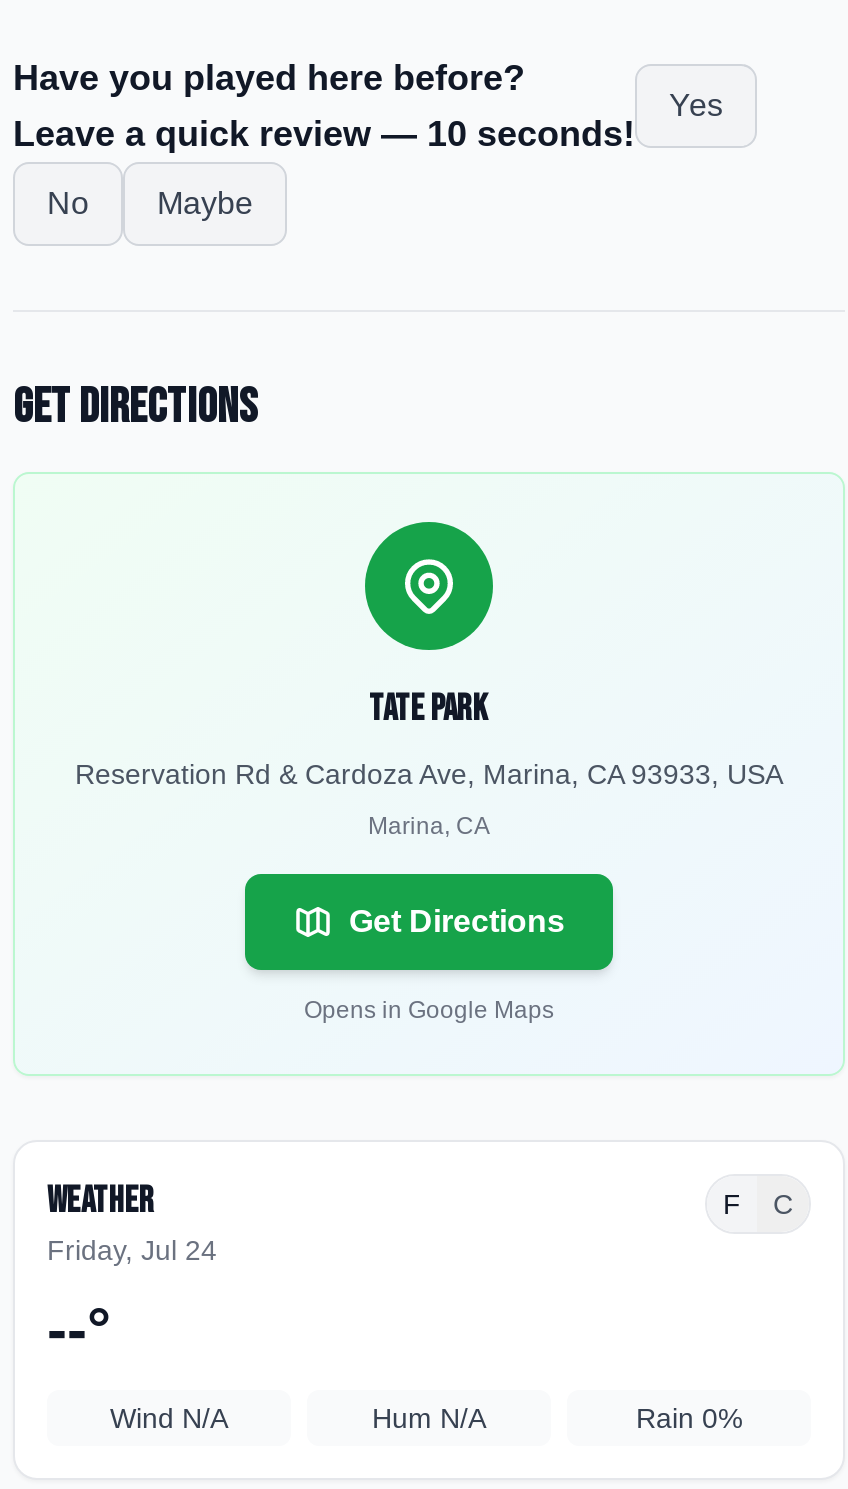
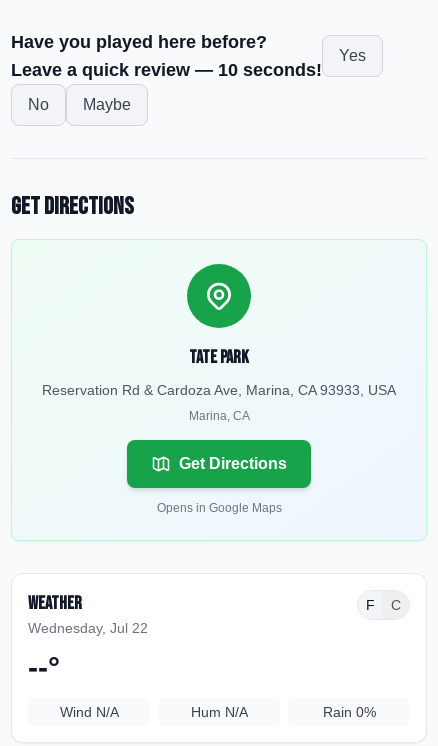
[47,1234,217,1266] Friday, Jul 24 -> [28,620,148,636] Wednesday, Jul 22

